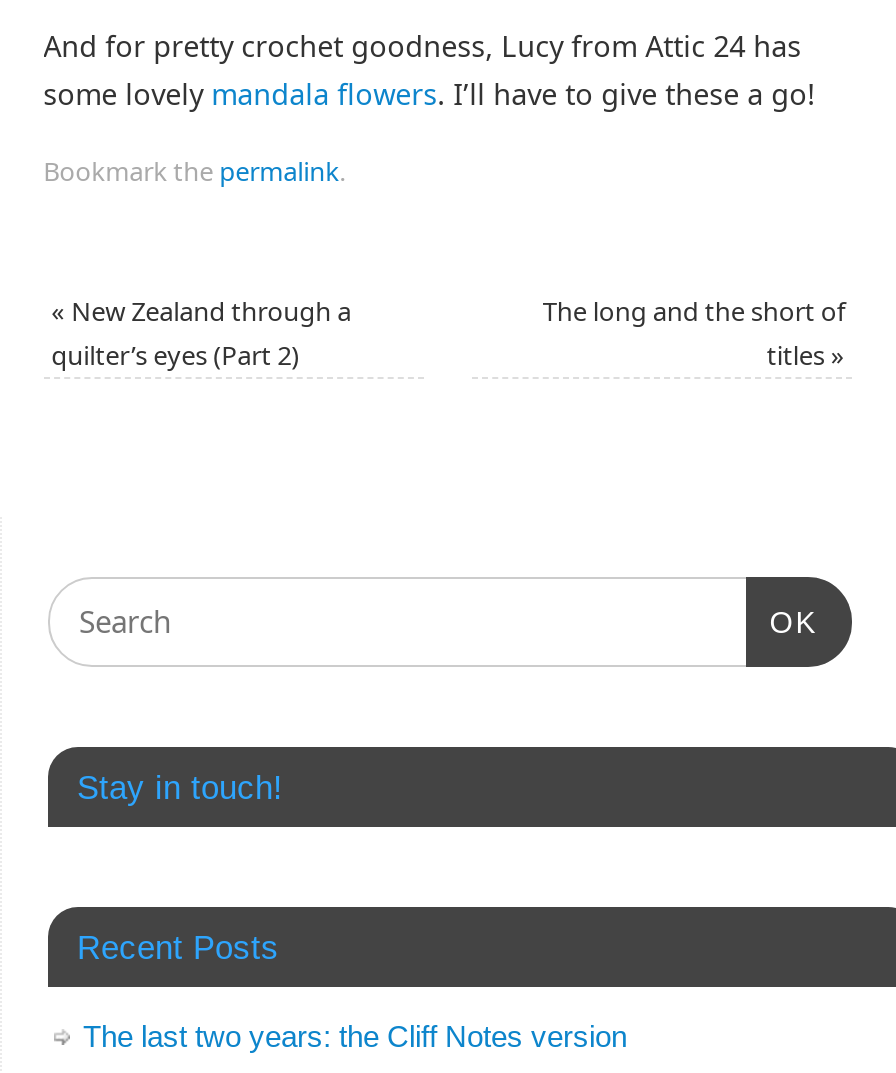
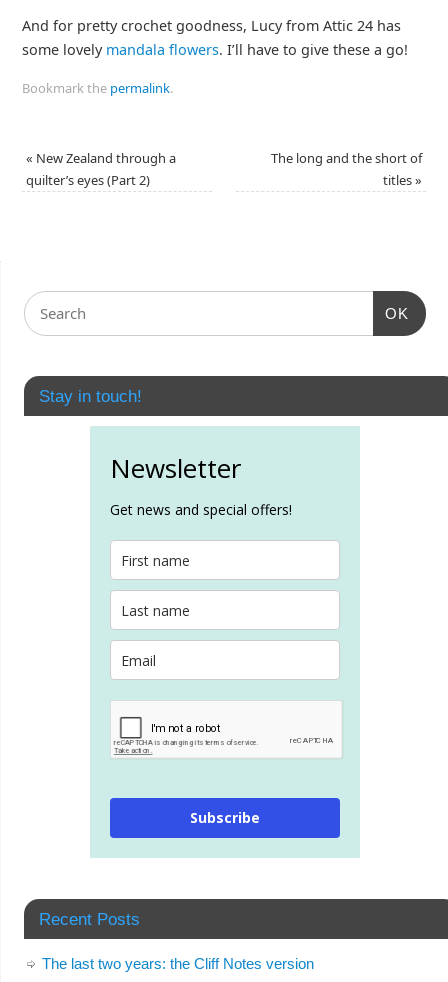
none -> [90,426,360,858] [image] | Newsletter | Get news and special offers!
none -> [189,808,259,827] Subscribe

